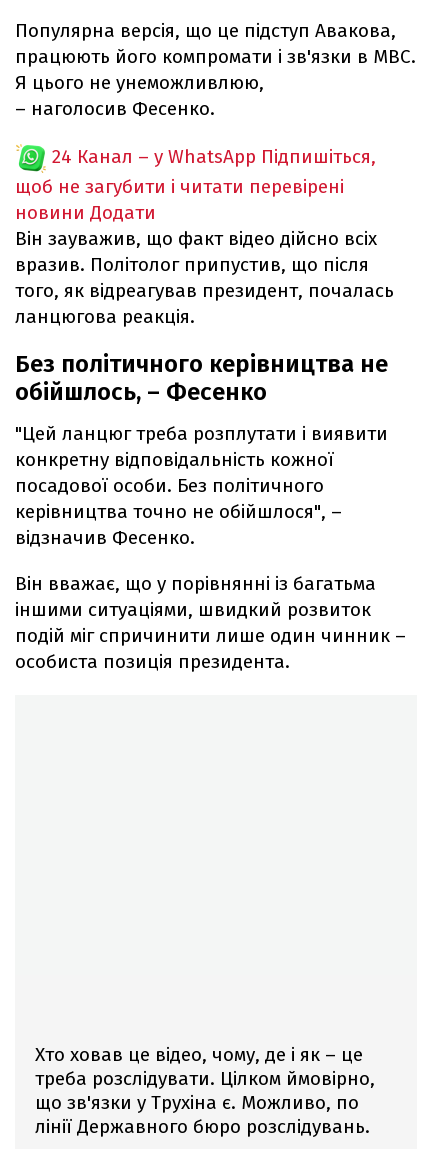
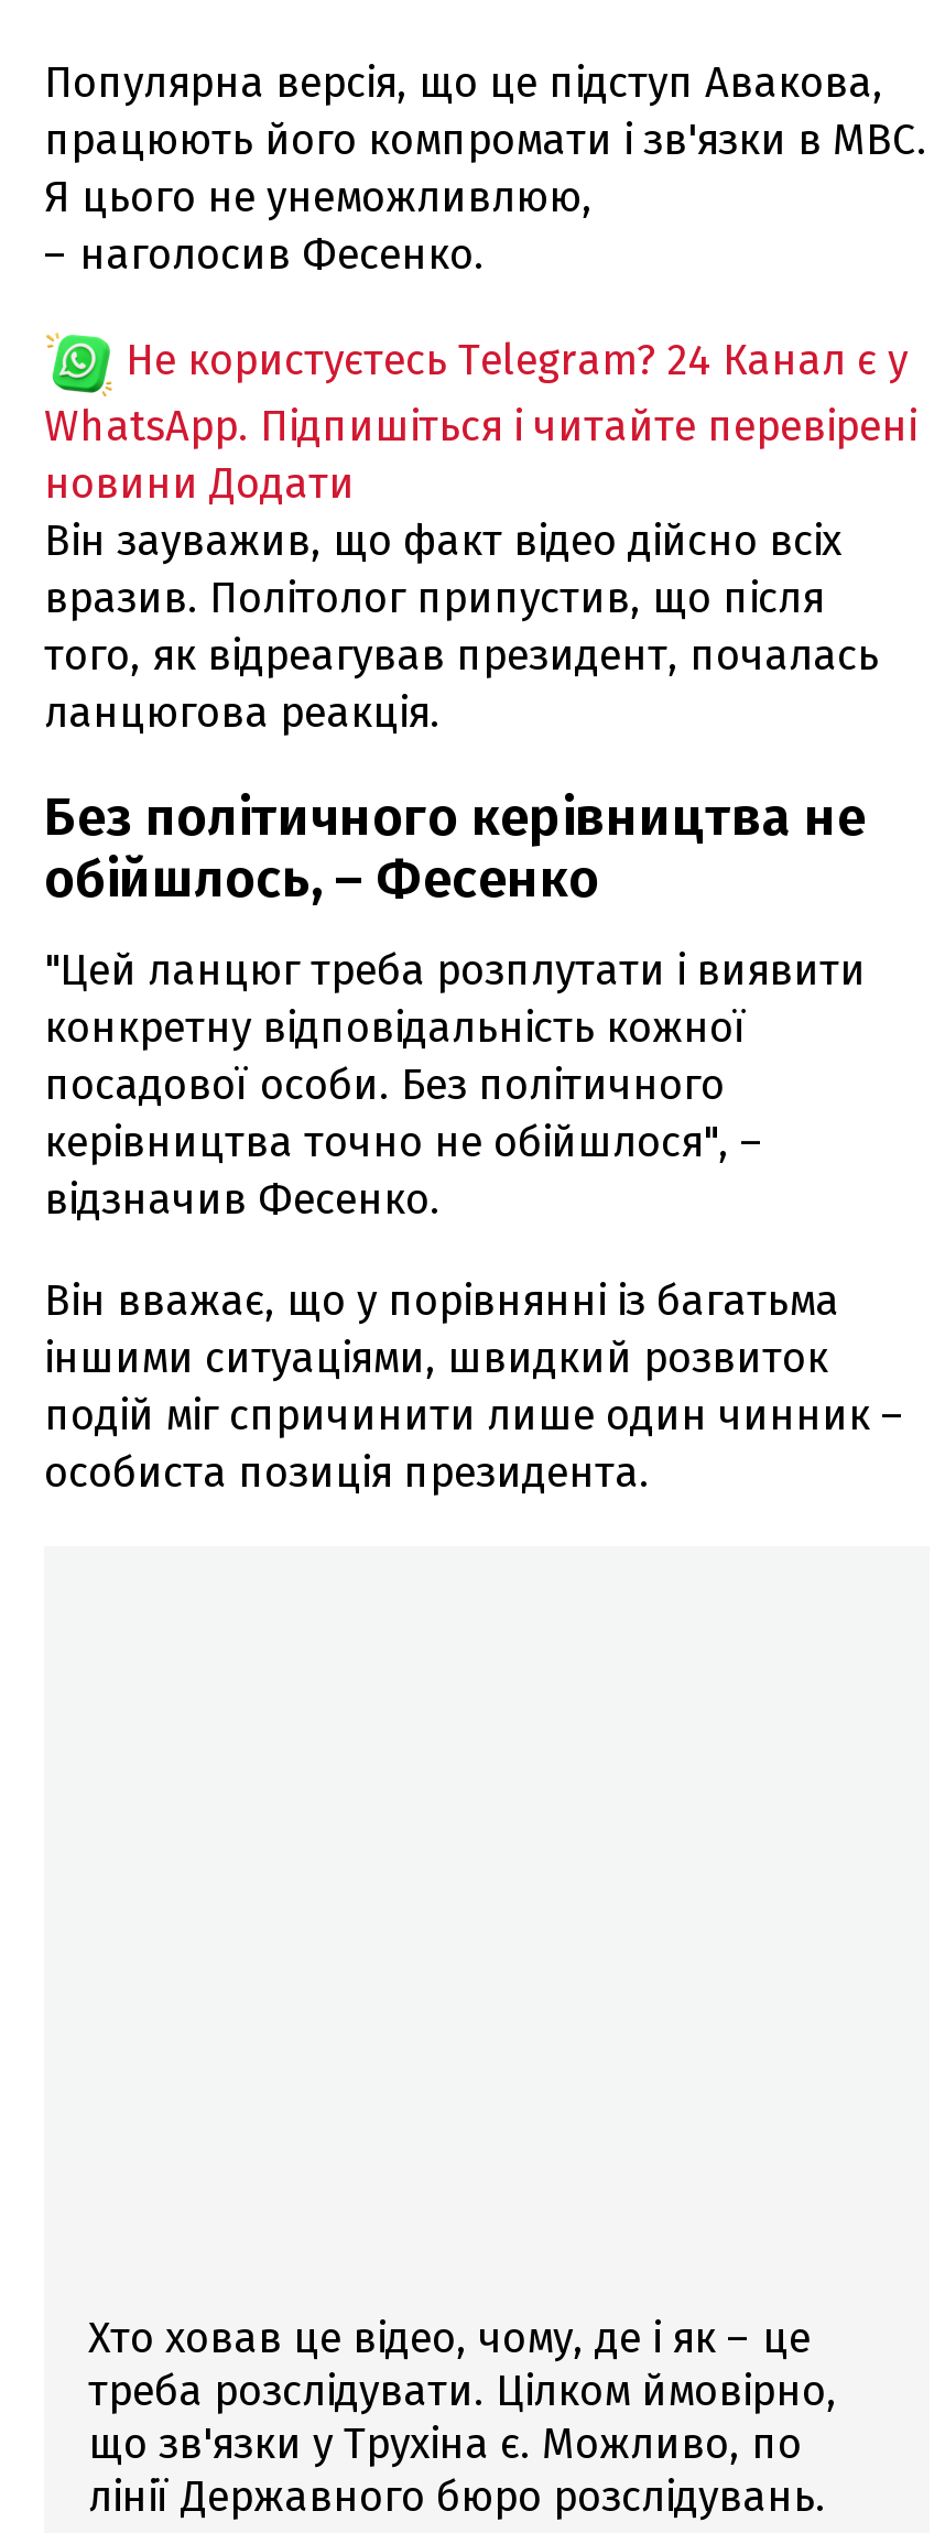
[15,145,376,198] 24 Канал – у WhatsApp Підпишіться, | щоб не загубити і читати перевірені -> [44,334,916,451] Не користуєтесь Telegram? 24 Канал є у | WhatsApp. Підпишіться і читайте перевірені

